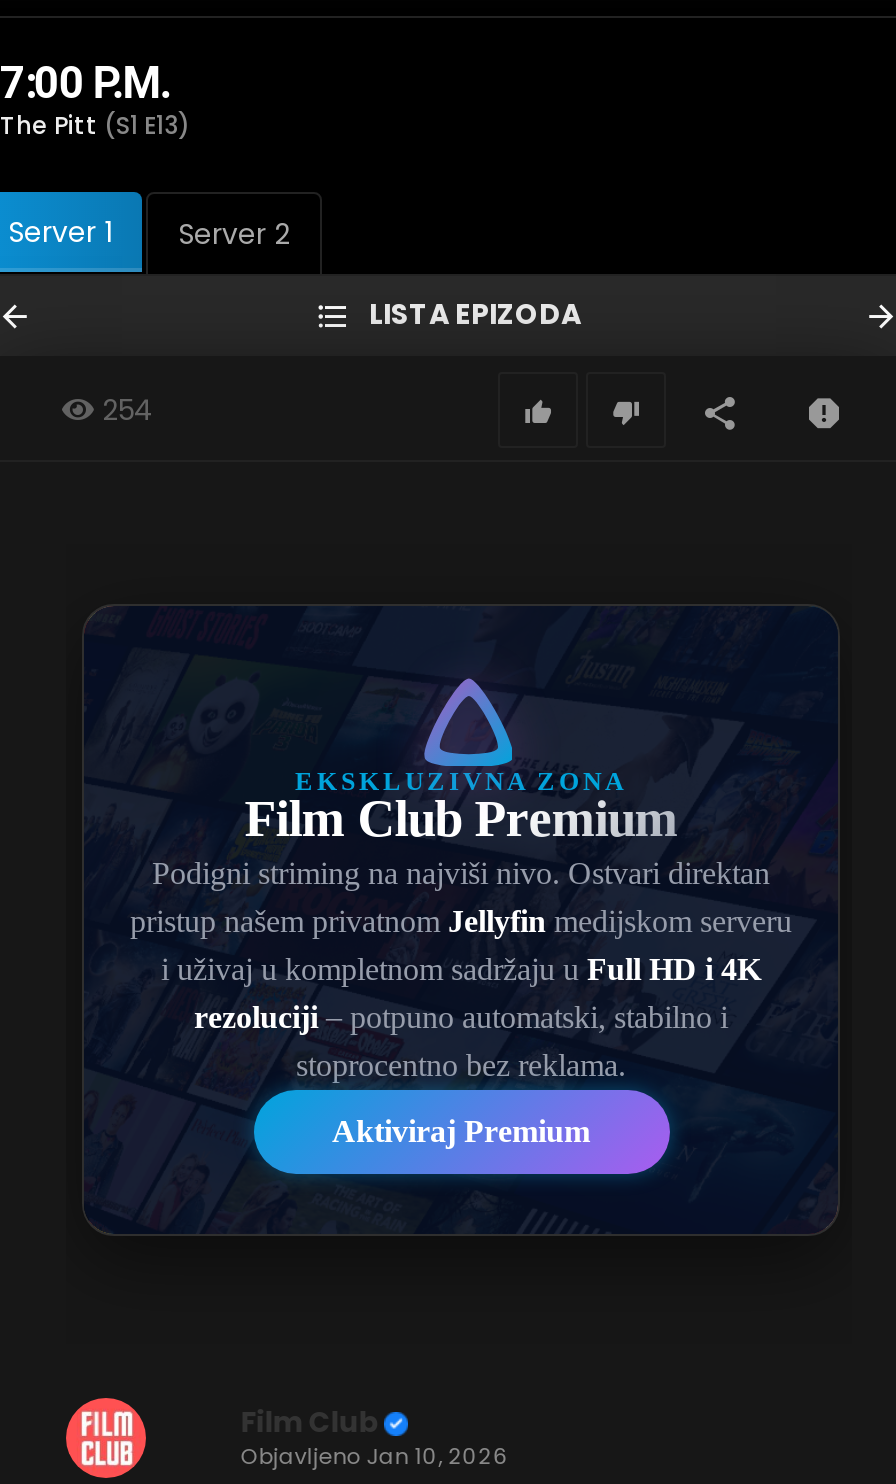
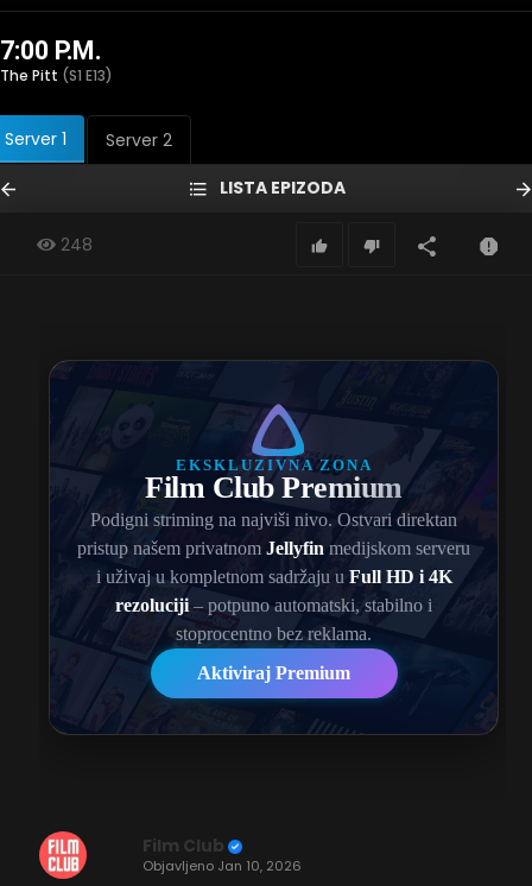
[94,390,154,430] 254 -> [56,233,93,257] 248

